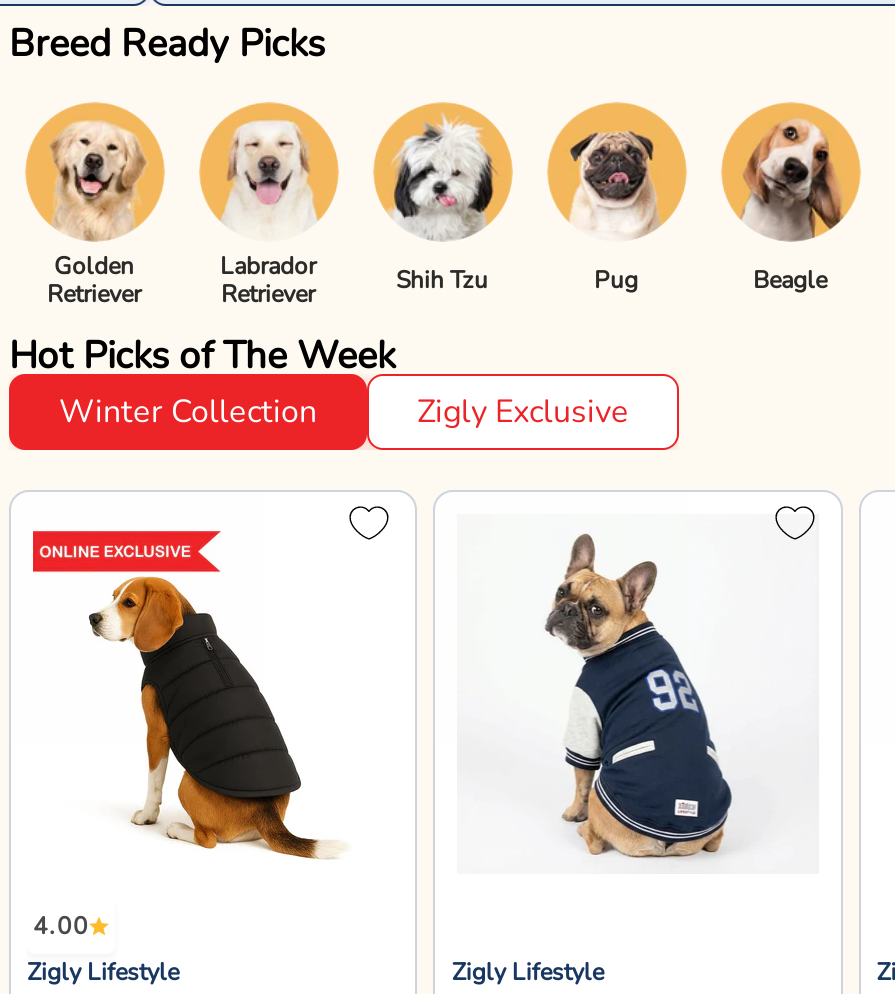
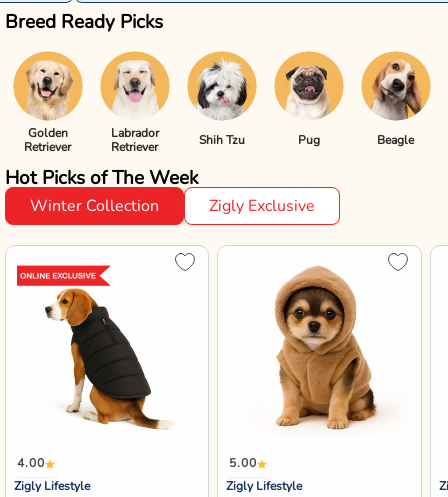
[543,532,753,860] [image] -> [273,265,378,430] [image]
none -> [229,455,257,471] 5.00

